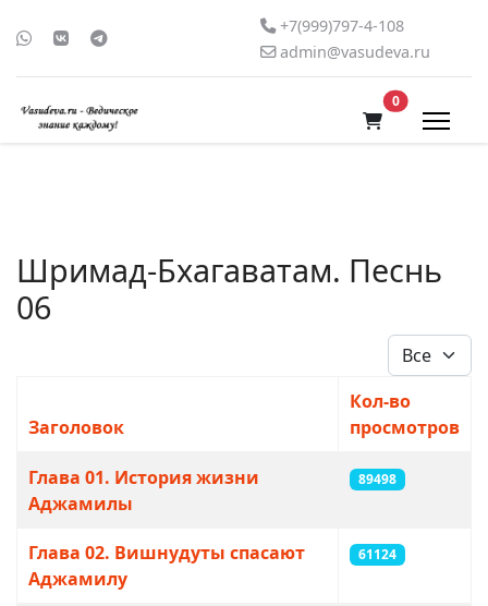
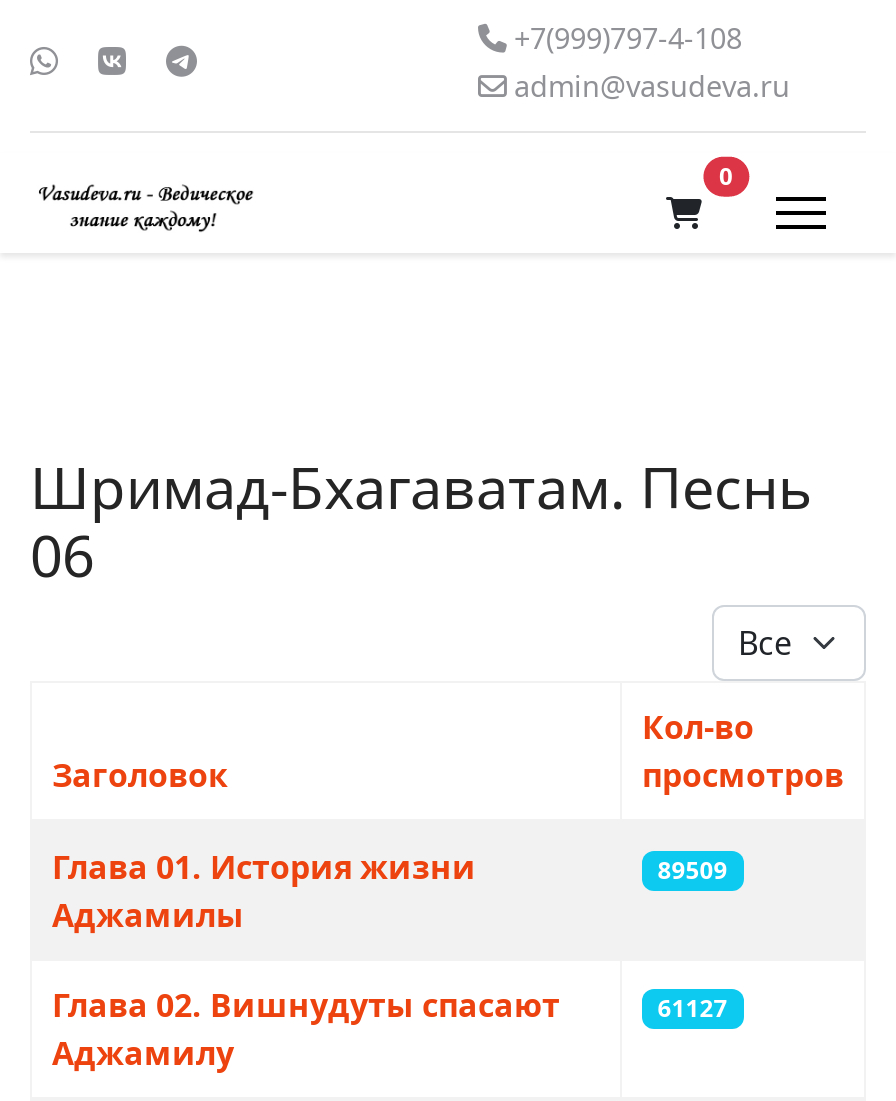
[358,470,396,488] 89498 -> [658,853,728,887] 89509
[358,545,396,563] 61124 -> [658,991,728,1025] 61127

